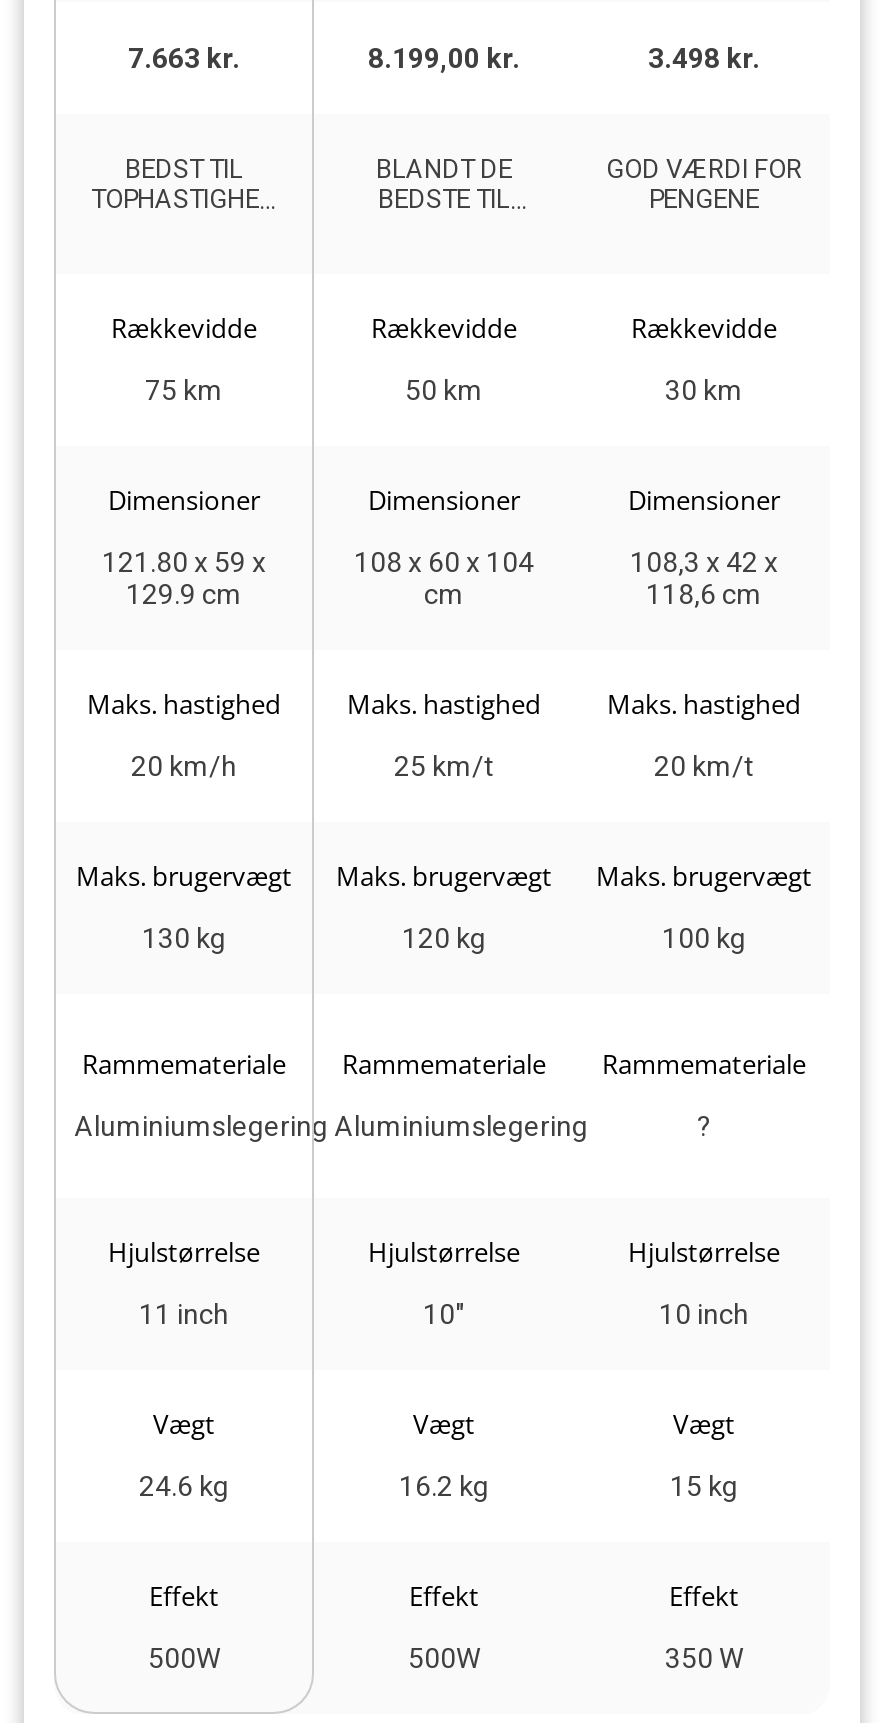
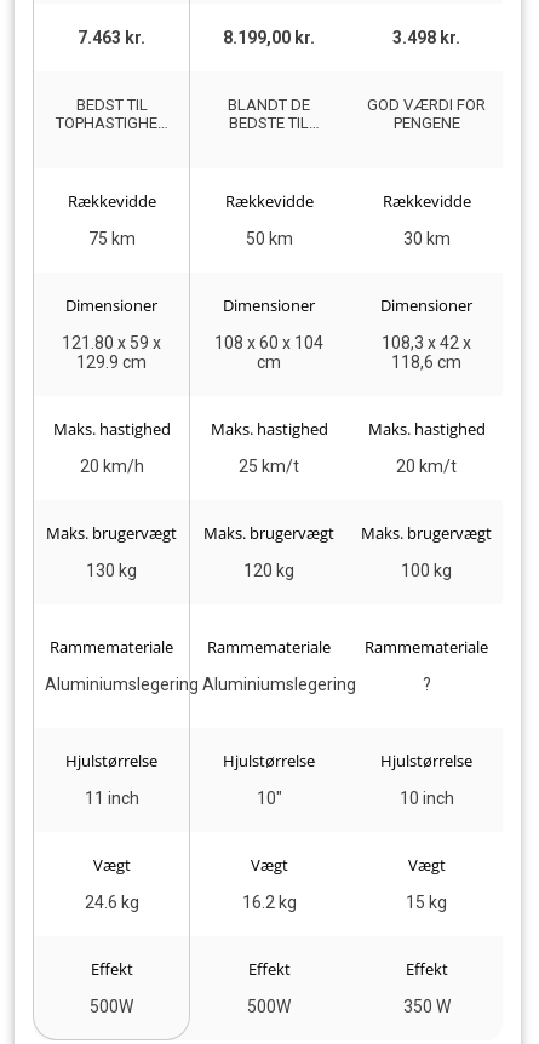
[128,43,240,75] 7.663 kr. -> [78,28,145,48] 7.463 kr.

